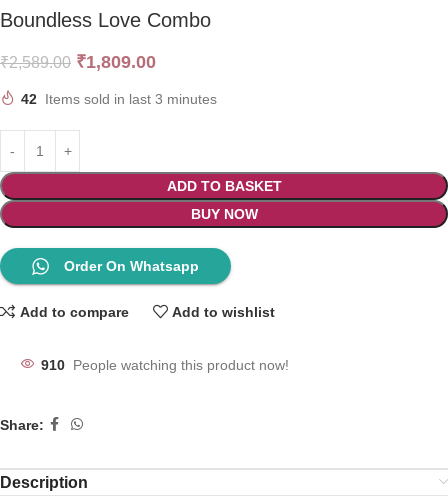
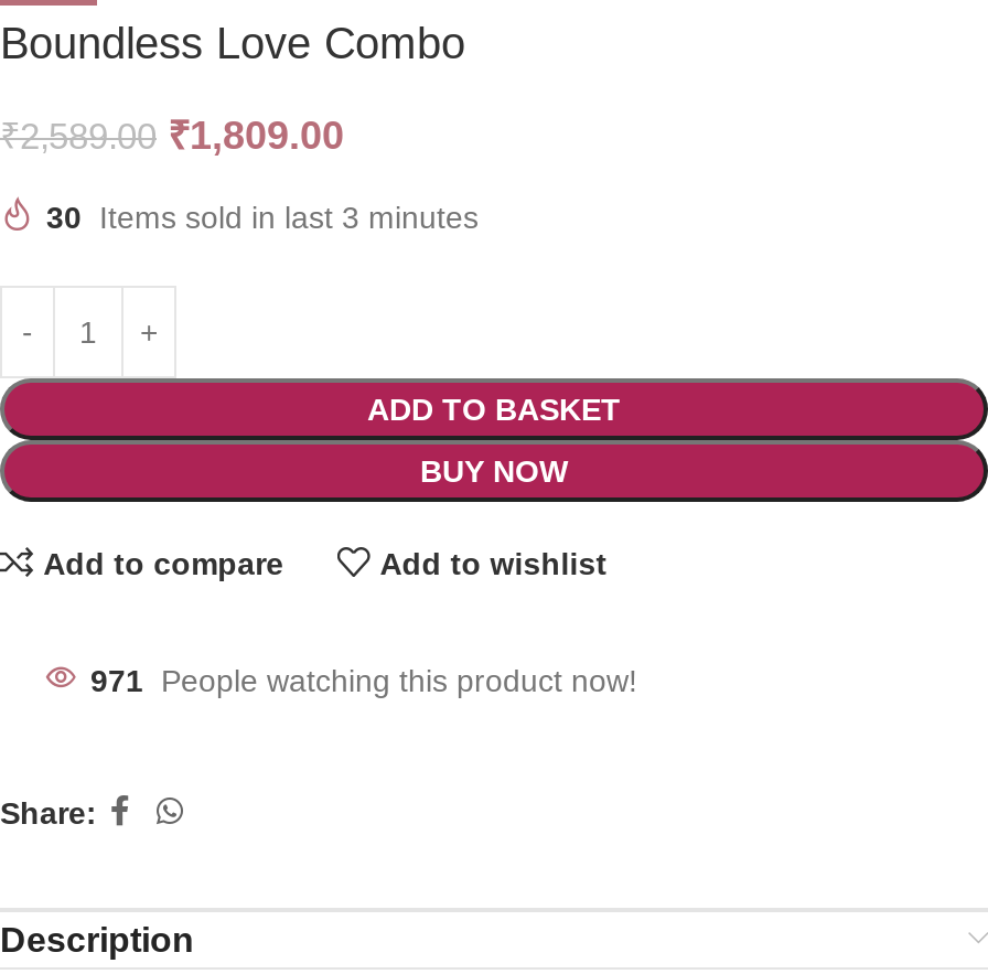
[21,91,217,107] 42 Items sold in last 3 minutes -> [46,200,479,235] 30 Items sold in last 3 minutes
[64,258,199,274] Order On Whatsapp -> none
[41,357,289,373] 910 People watching this product now! -> [90,663,637,698] 971 People watching this product now!

